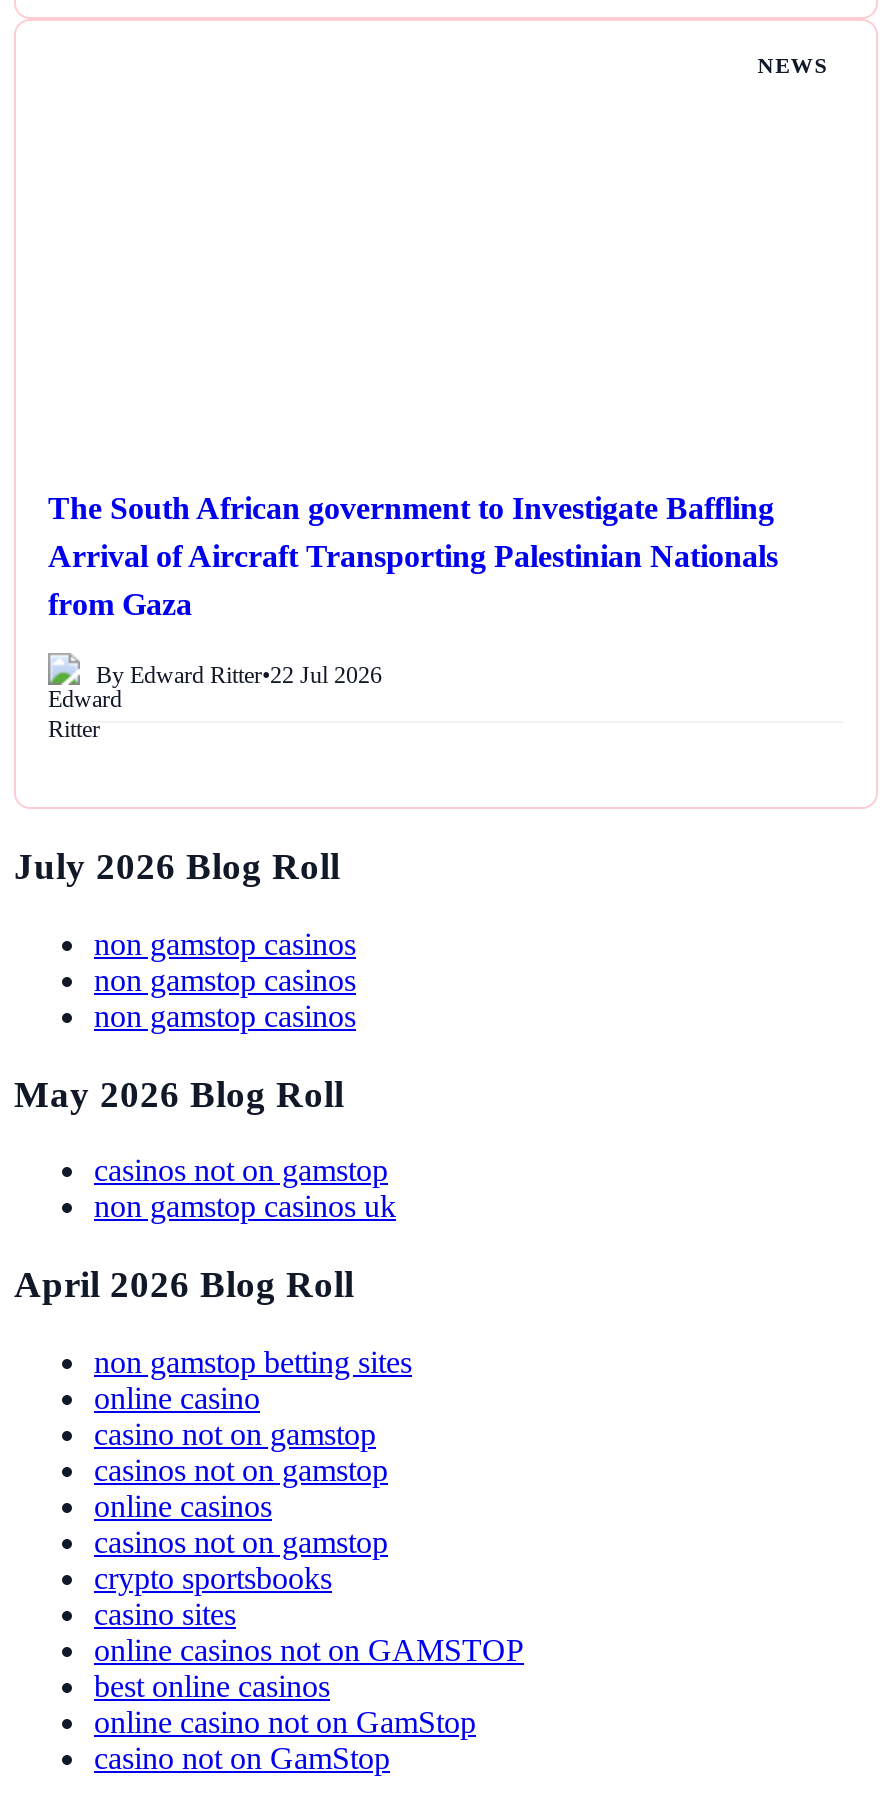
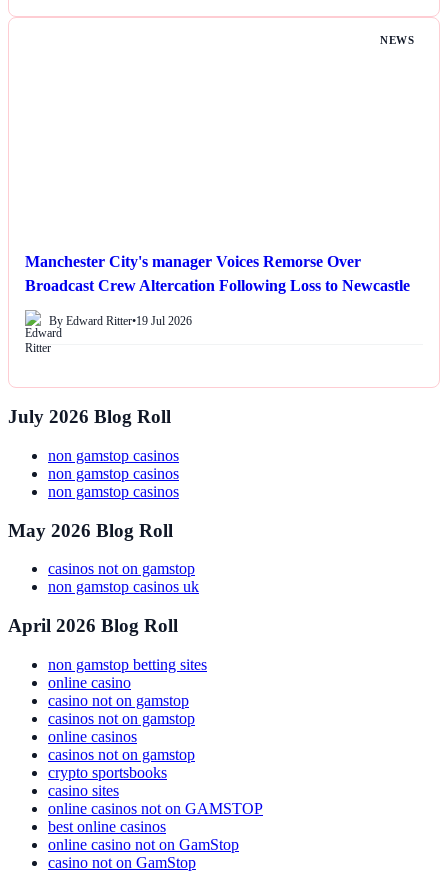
[48,490,778,620] The South African government to Investigate Baffling | Arrival of Aircraft Transporting Palestinian Nationals | from Gaza -> [25,252,410,293] Manchester City's manager Voices Remorse Over | Broadcast Crew Altercation Following Loss to Newcastle
[96,661,382,689] By Edward Ritter•22 Jul 2026 -> [49,314,192,328] By Edward Ritter•19 Jul 2026

